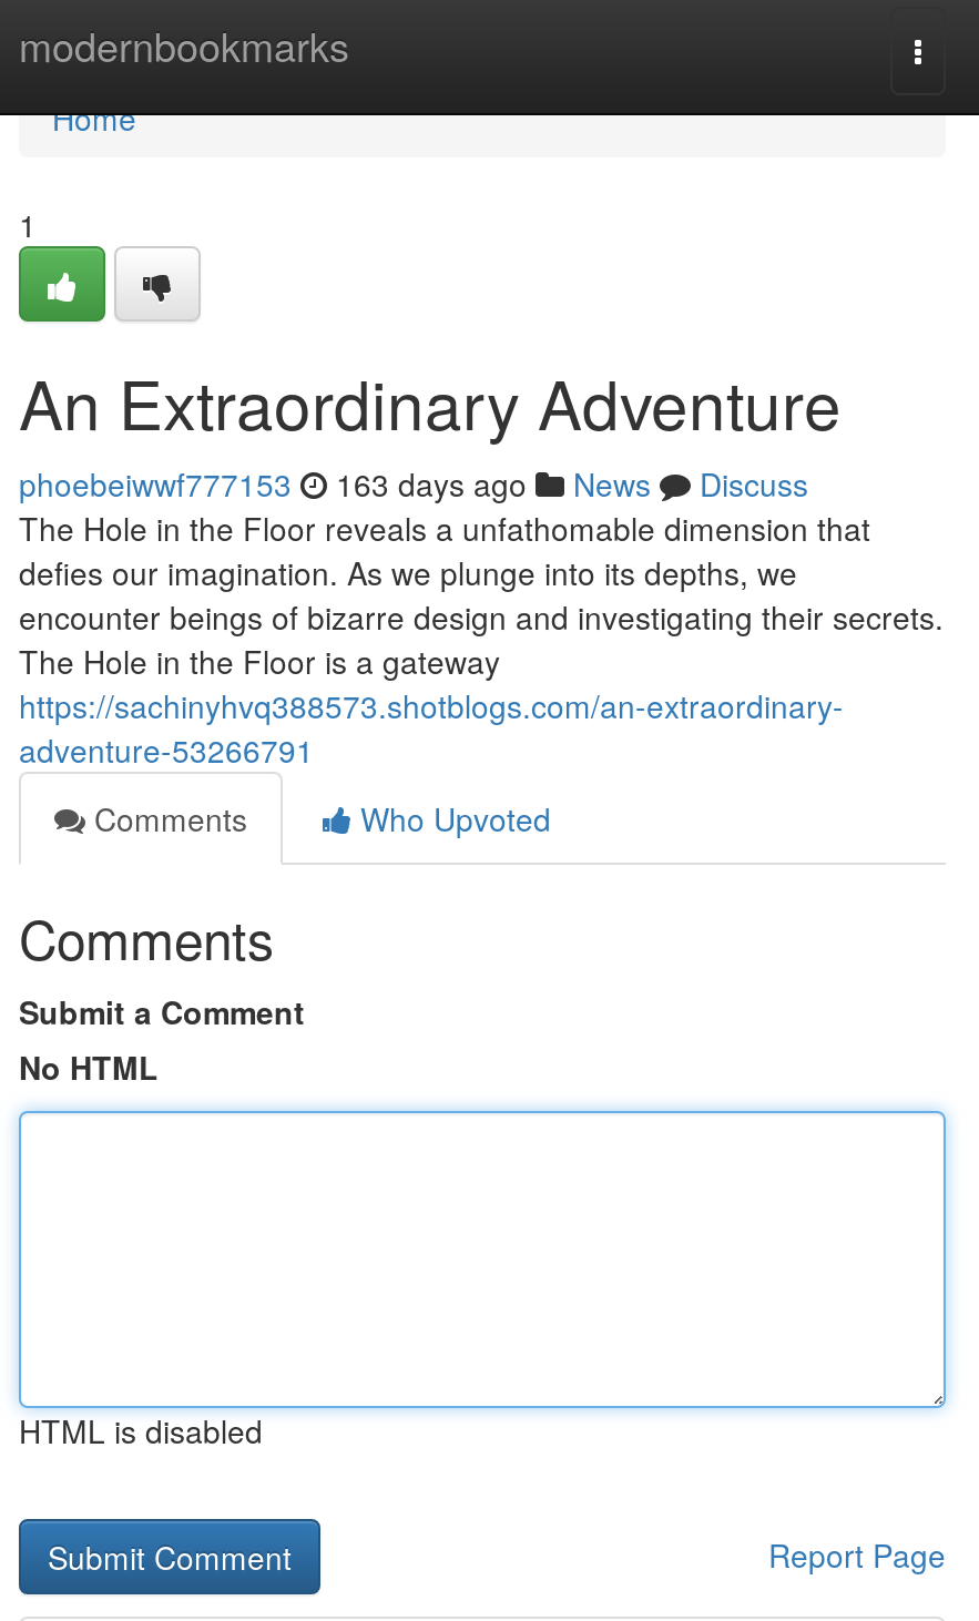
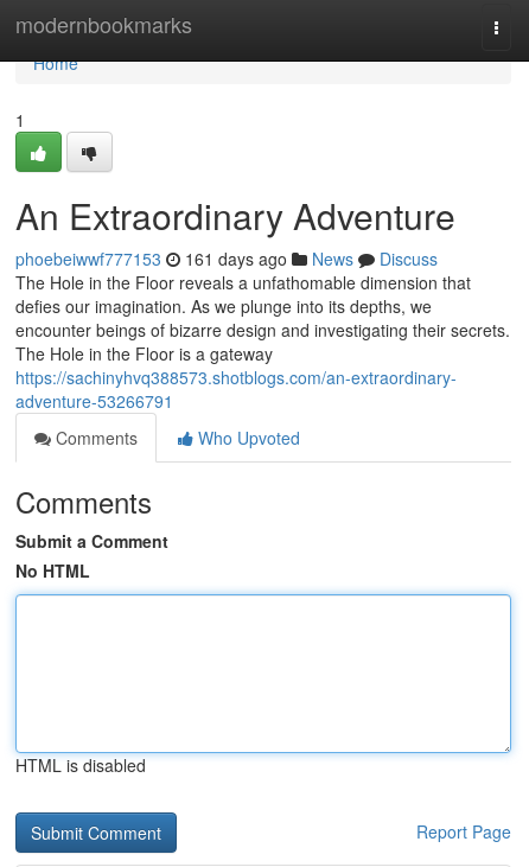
[19,461,808,506] phoebeiwwf777153 163 days ago News Discuss -> [15,247,438,270] phoebeiwwf777153 161 days ago News Discuss

